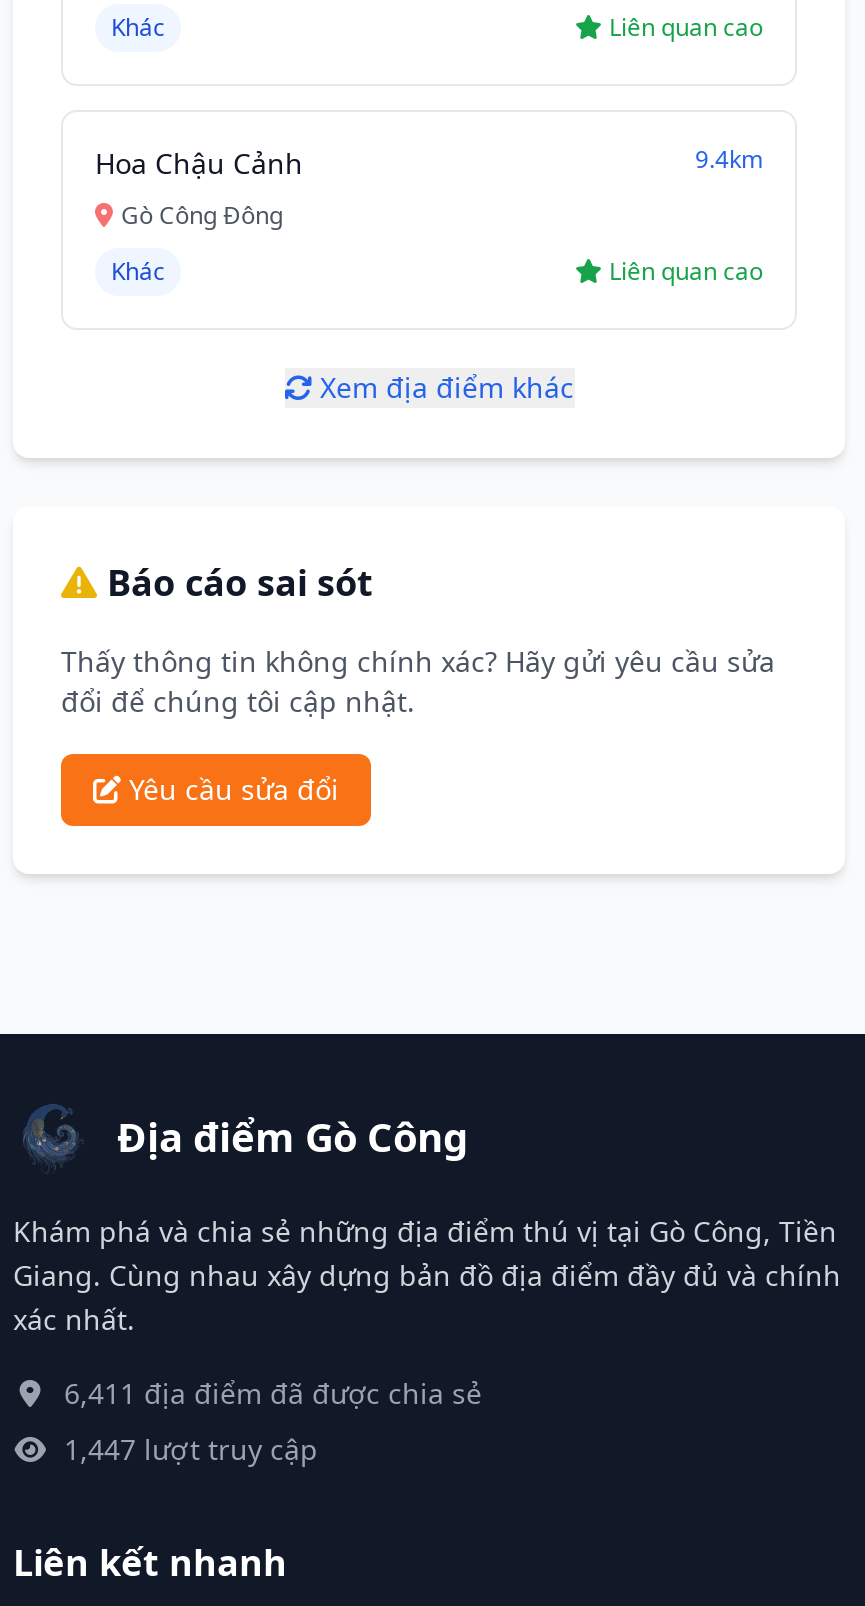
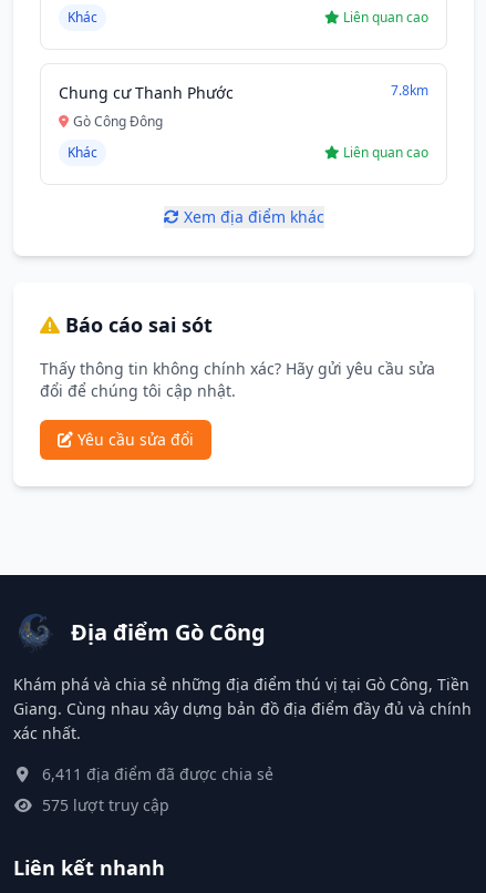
[95,142,763,182] Hoa Chậu Cảnh | 9.4km -> [59,81,428,103] Chung cư Thanh Phước | 7.8km
[64,1430,318,1468] 1,447 lượt truy cập -> [42,794,169,815] 575 lượt truy cập

